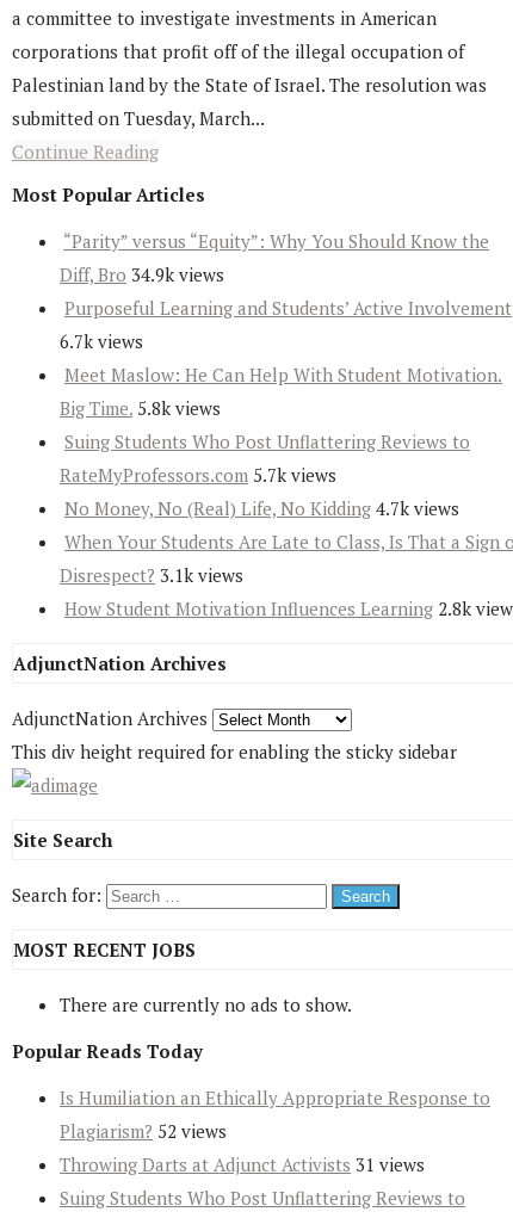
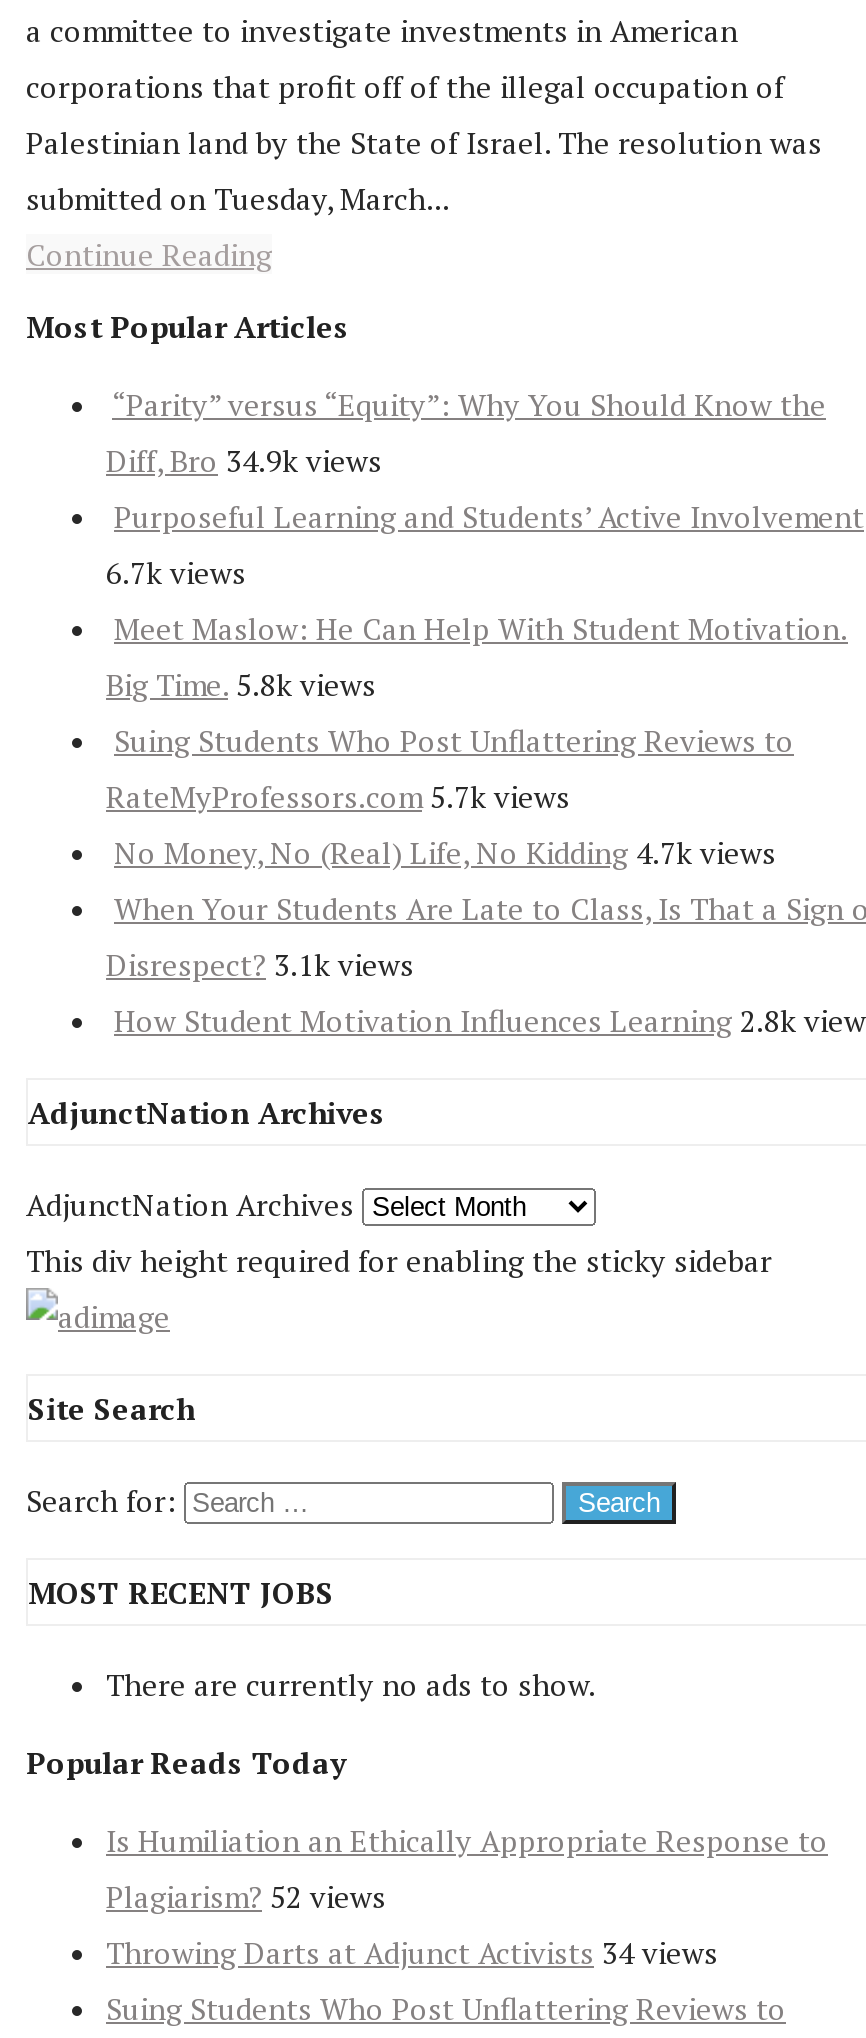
[60,1153,425,1177] Throwing Darts at Adjunct Activists 31 views -> [106,1933,718,1973] Throwing Darts at Adjunct Activists 34 views

